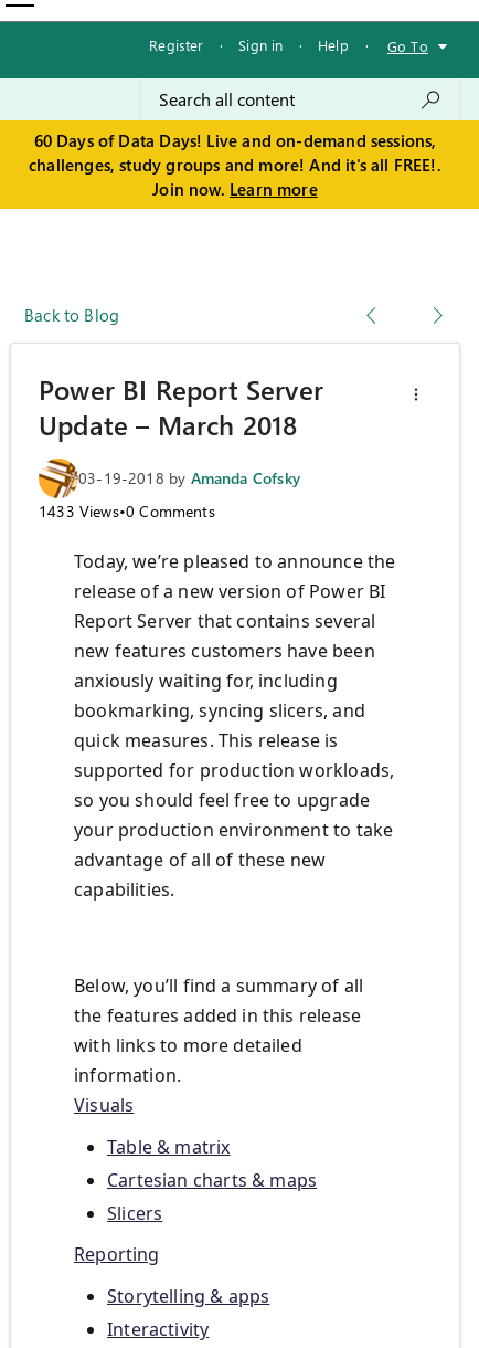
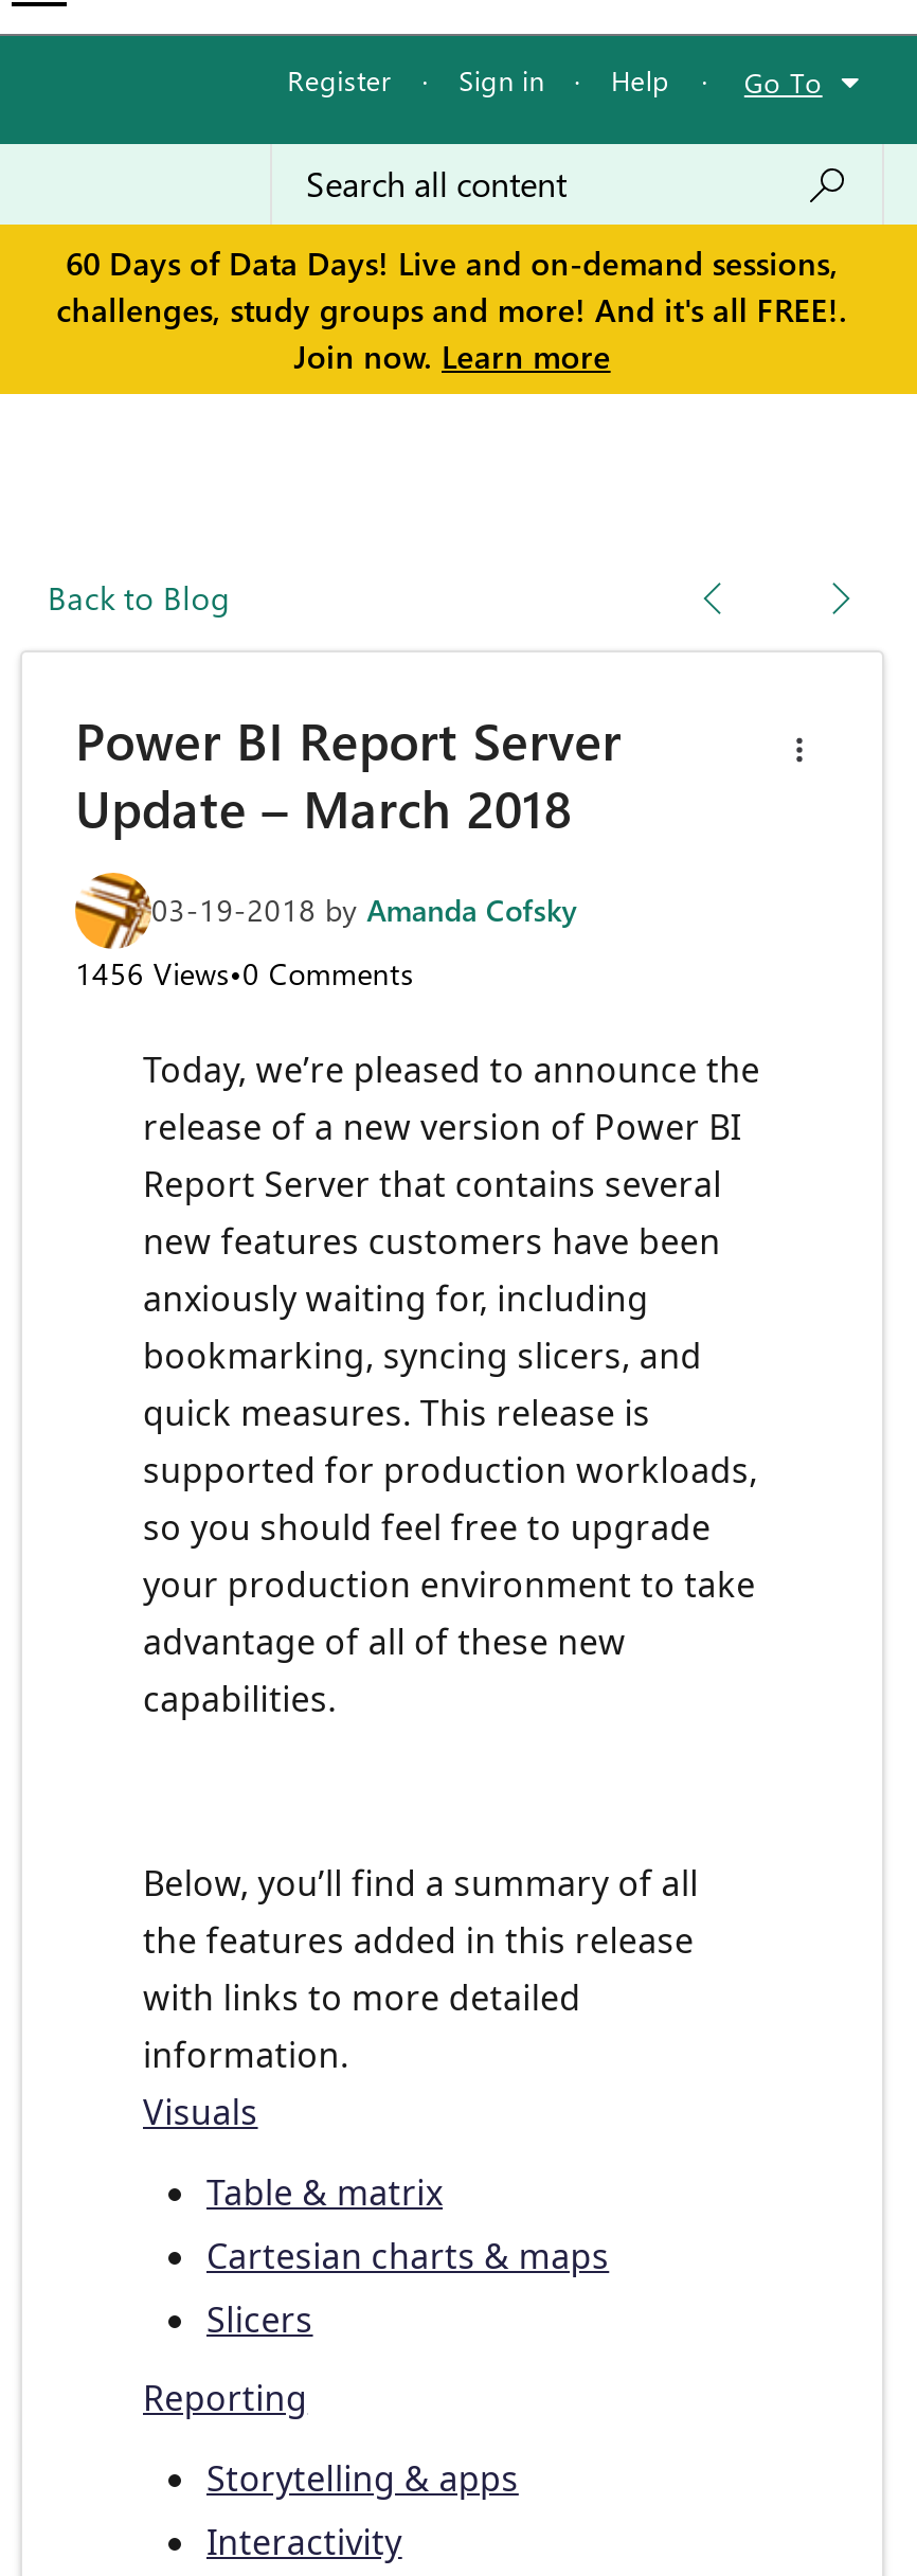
[39,501,215,522] 1433 Views•0 Comments -> [75,954,414,994] 1456 Views•0 Comments

